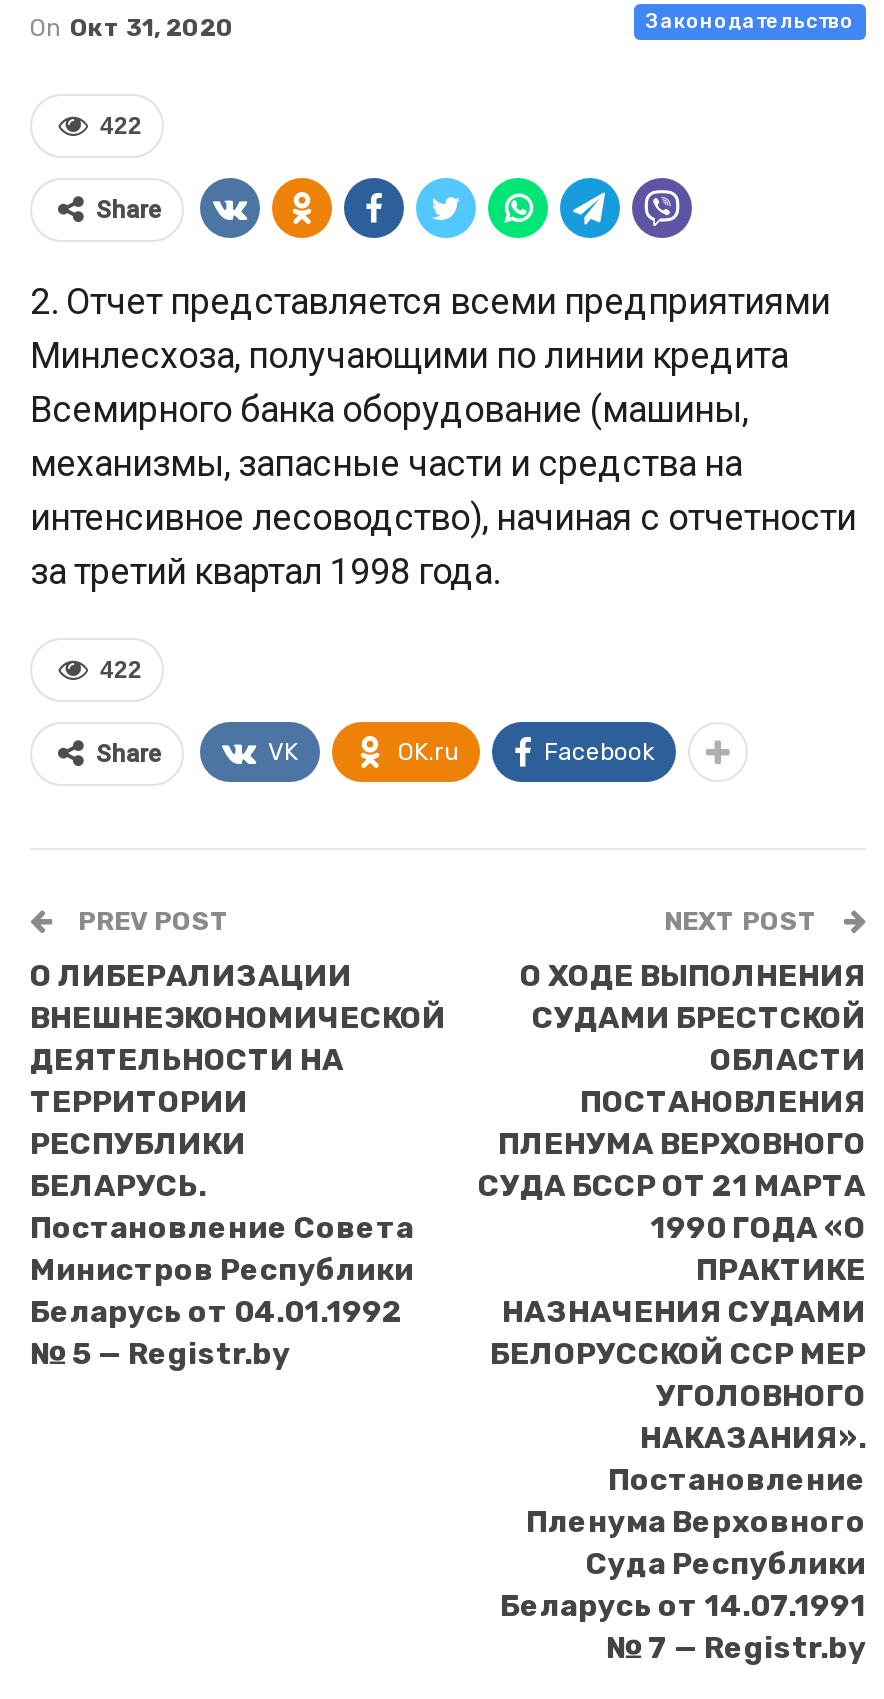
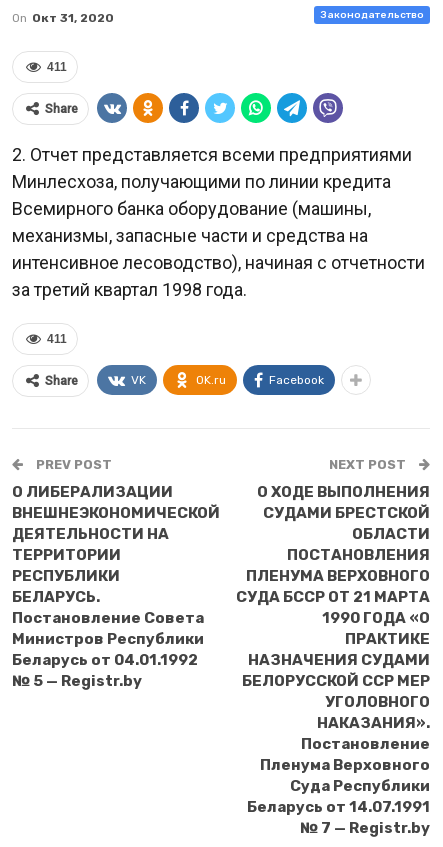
[100,112,142,140] 422 -> [47,60,67,74] 411
[100,656,142,684] 422 -> [47,332,67,346] 411

